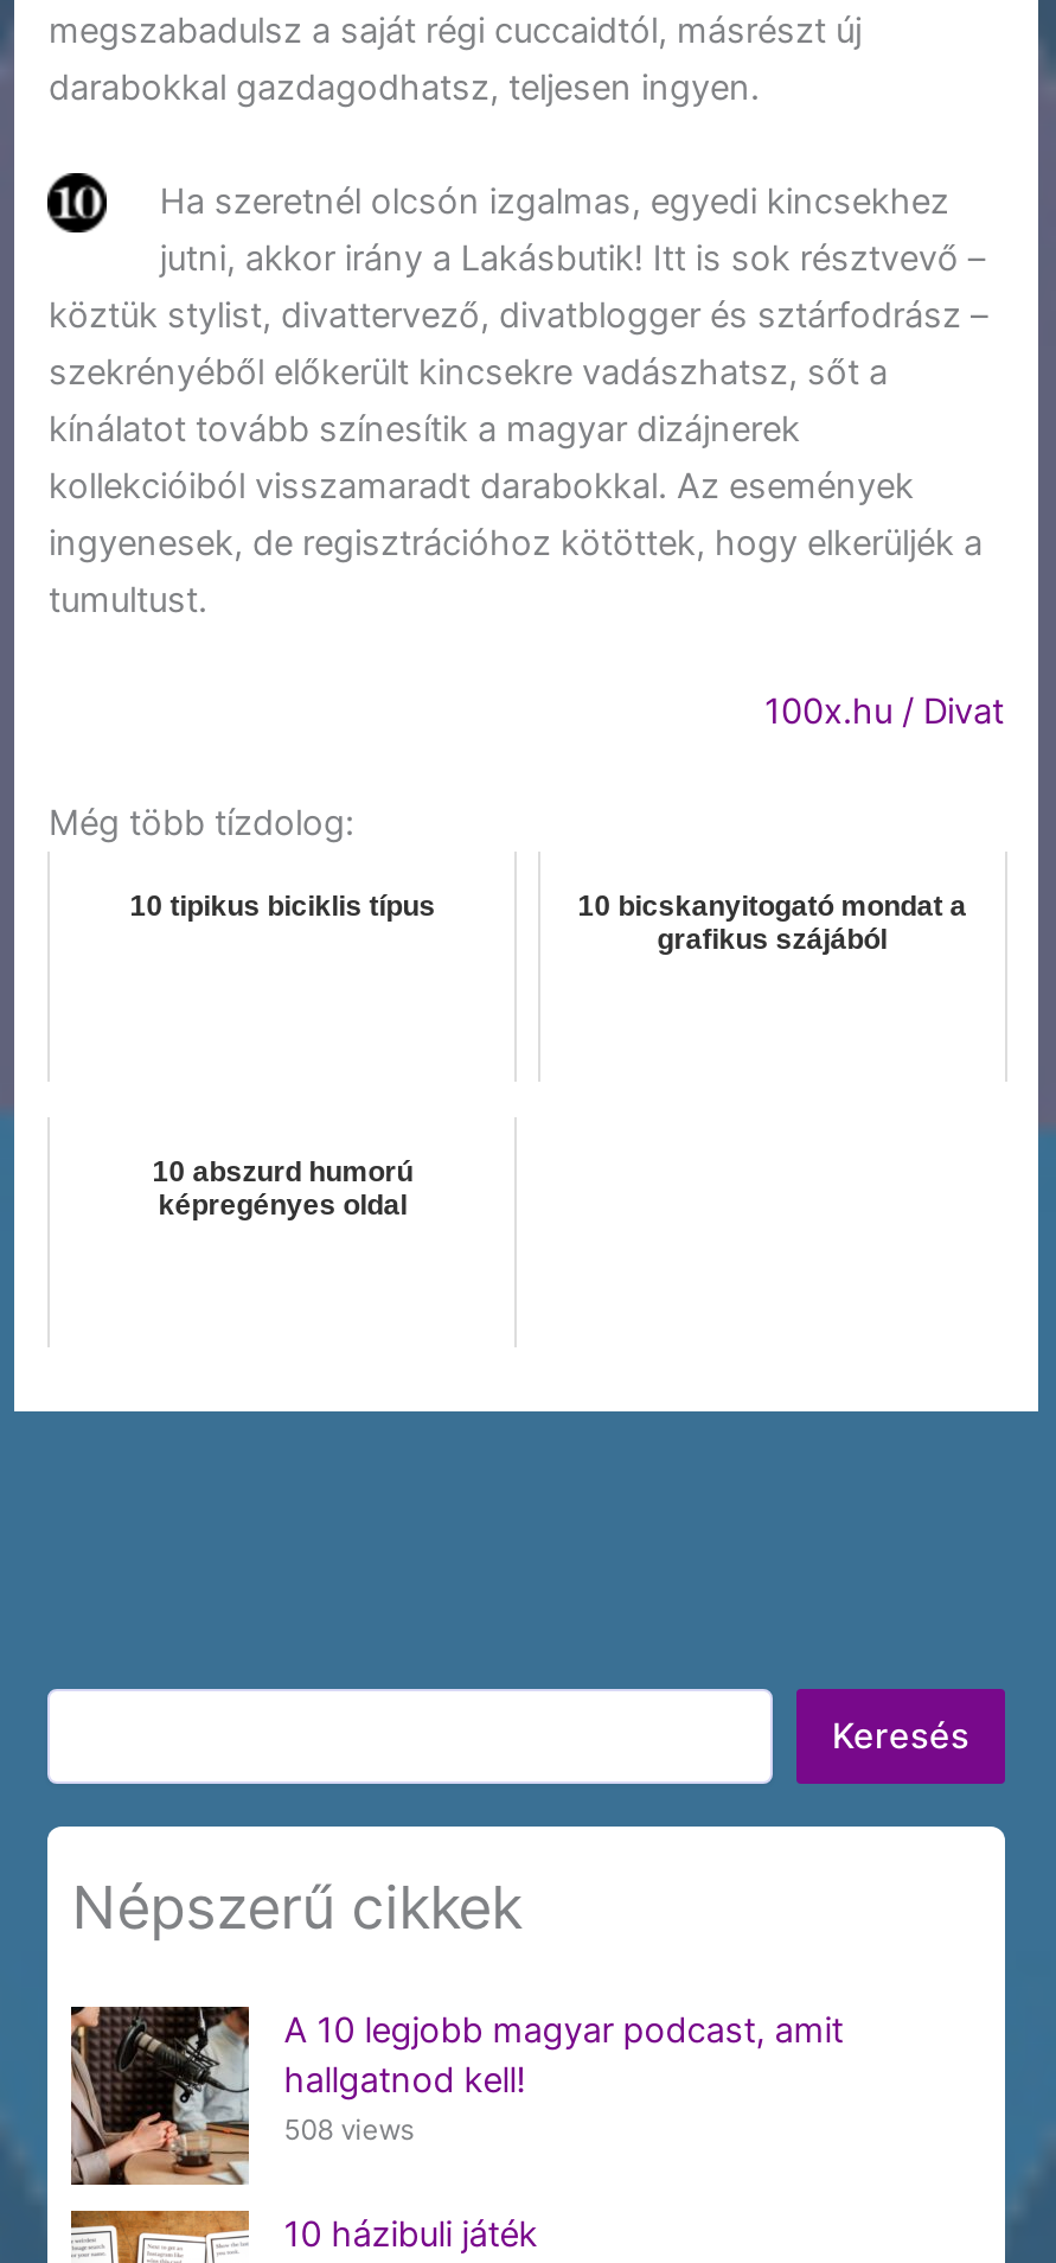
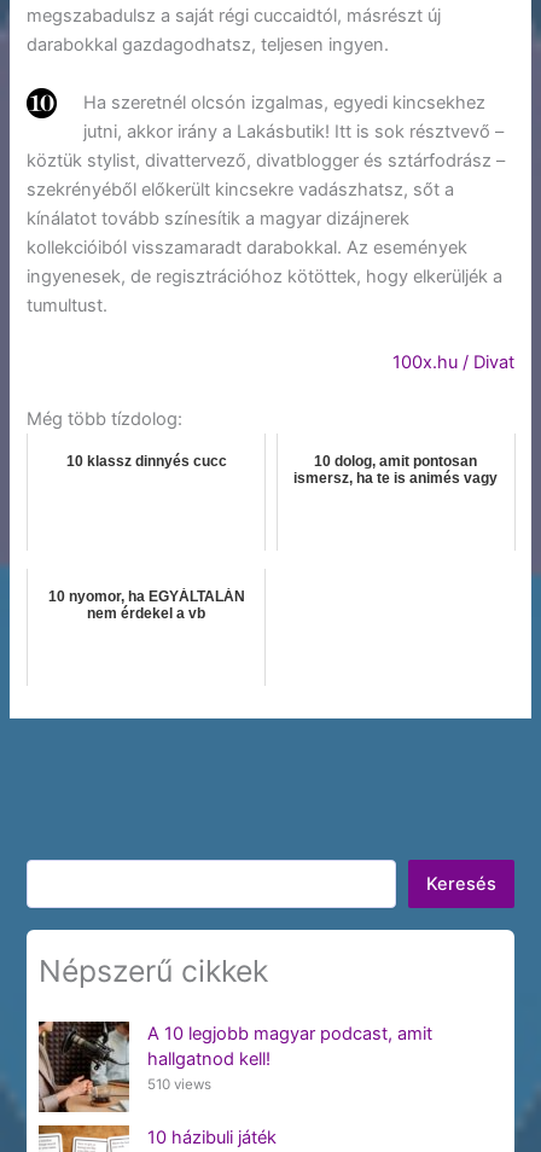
[130,890,967,957] 10 tipikus biciklis típus | 10 bicskanyitogató mondat a | grafikus szájából -> [66,453,498,487] 10 klassz dinnyés cucc | 10 dolog, amit pontosan | ismersz, ha te is animés vagy
[152,1156,413,1222] 10 abszurd humorú | képregényes oldal -> [48,588,245,622] 10 nyomor, ha EGYÁLTALÁN | nem érdekel a vb
[284,2114,414,2147] 508 views -> [147,1076,211,1093] 510 views

